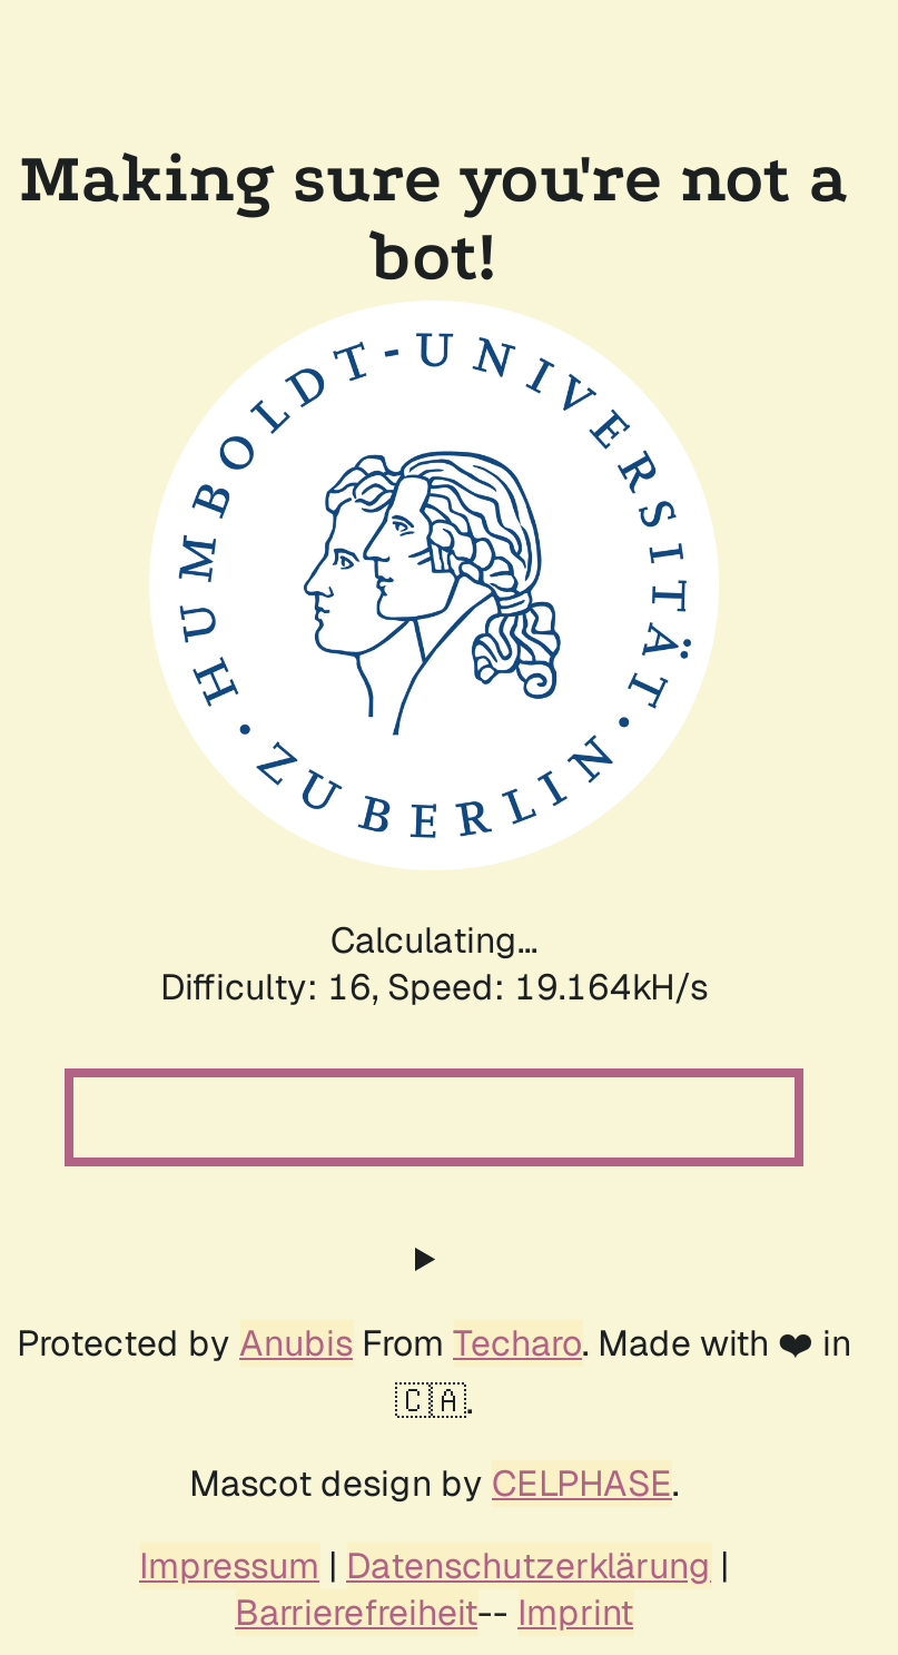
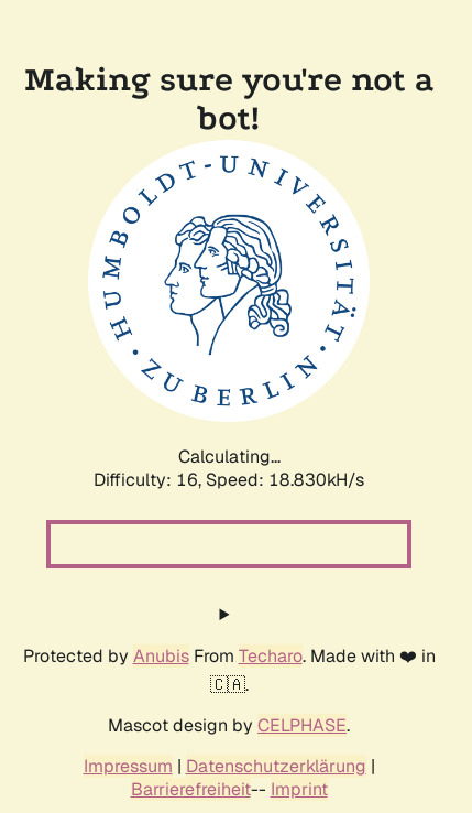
[160,964,708,1011] Difficulty: 16, Speed: 19.164kH/s -> [94,468,364,491] Difficulty: 16, Speed: 18.830kH/s

